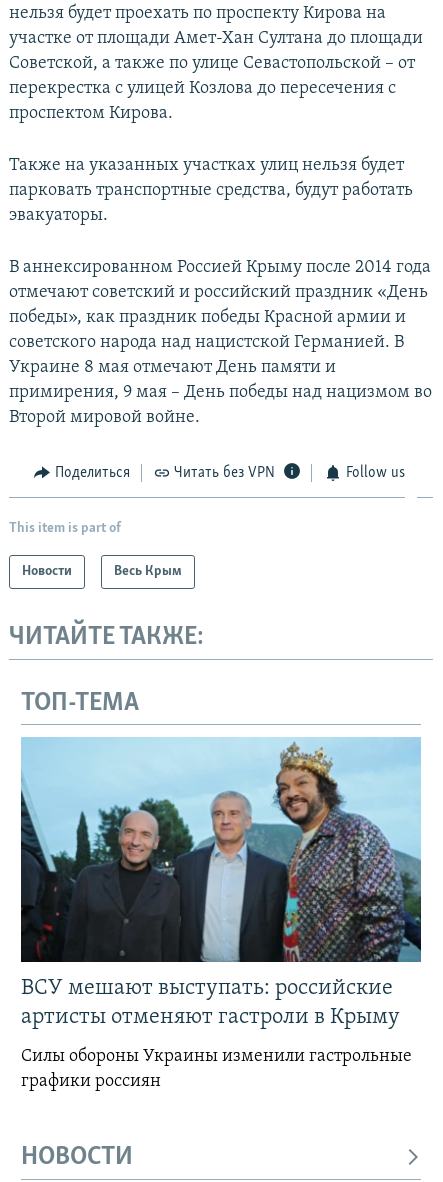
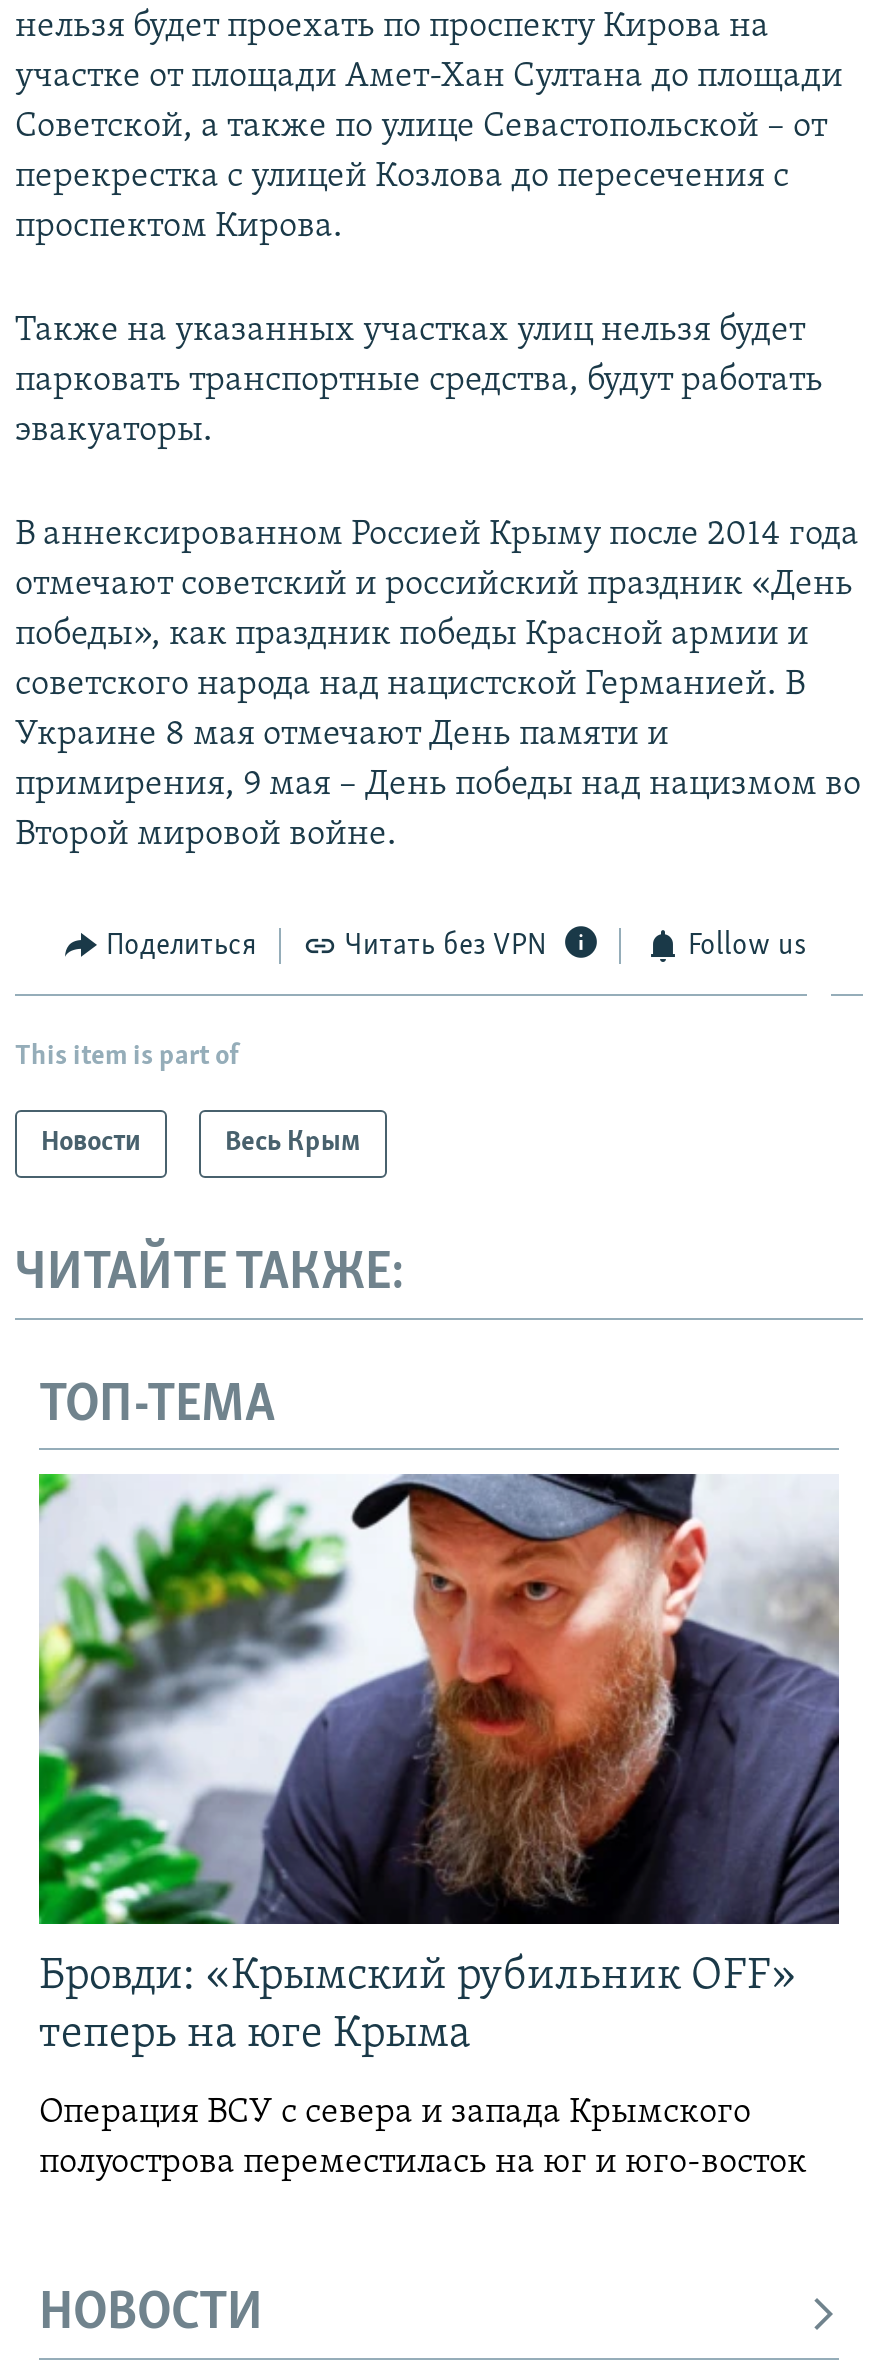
[20,737,422,1029] [image] | ВСУ мешают выступать: российские | артисты отменяют гастроли в Крыму -> [37,1472,841,2059] [image] | Бровди: «Крымский рубильник OFF» | теперь на юге Крыма
[21,1047,412,1091] Силы обороны Украины изменили гастрольные | графики россиян -> [39,2095,807,2183] Операция ВСУ с севера и запада Крымского | полуострова переместилась на юг и юго-восток

